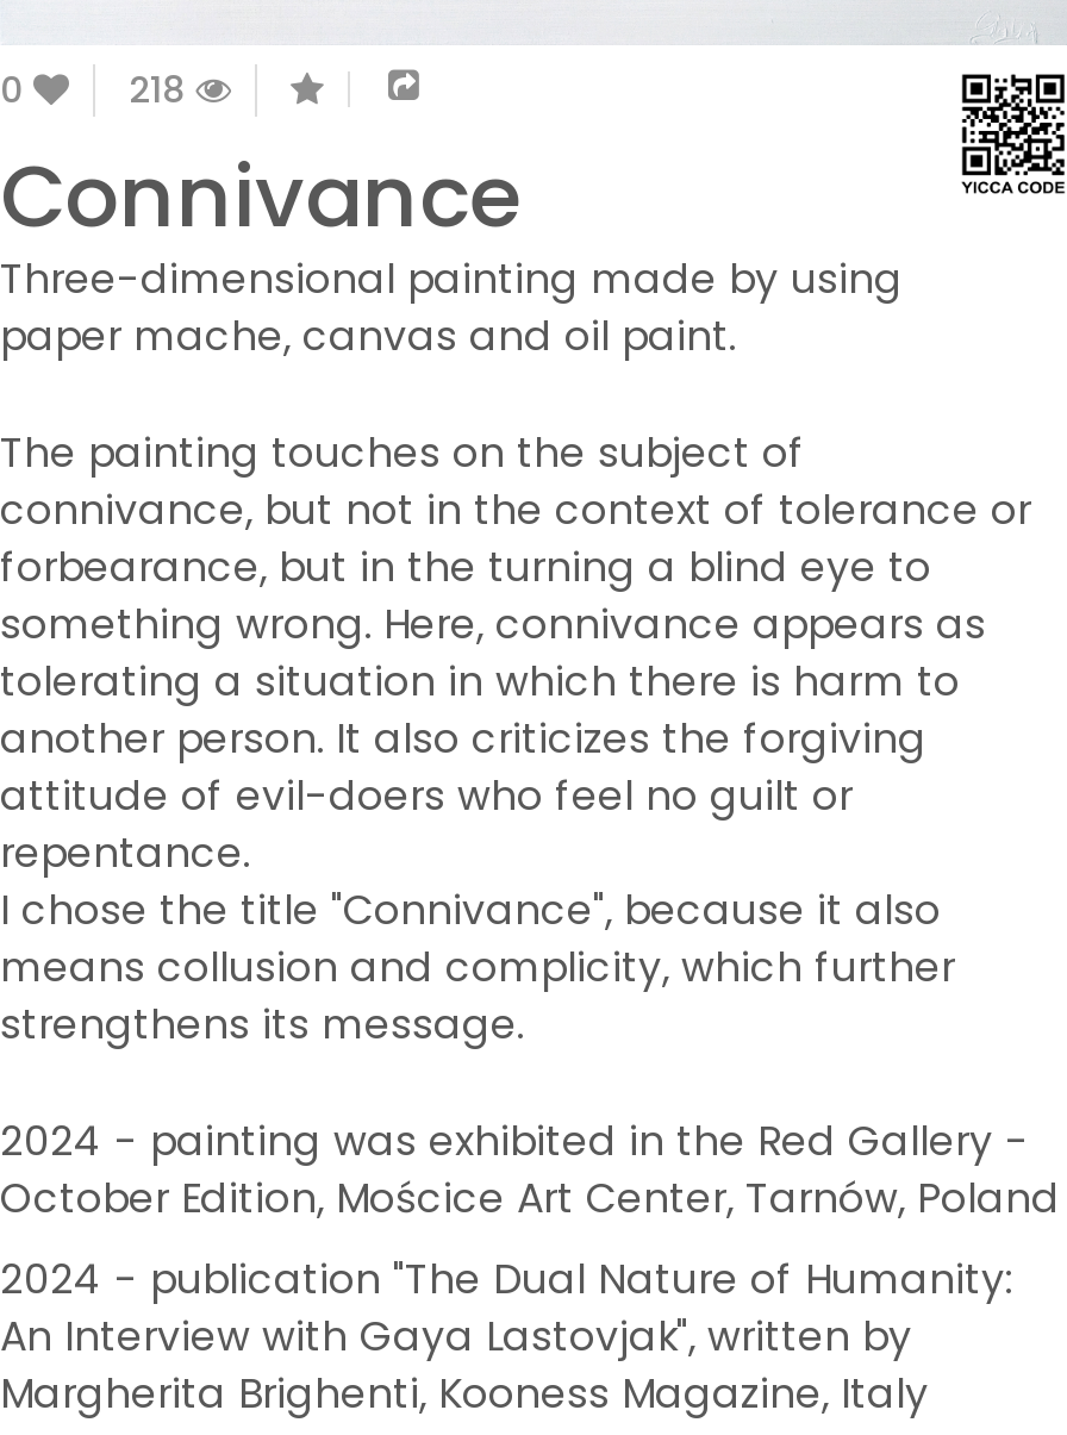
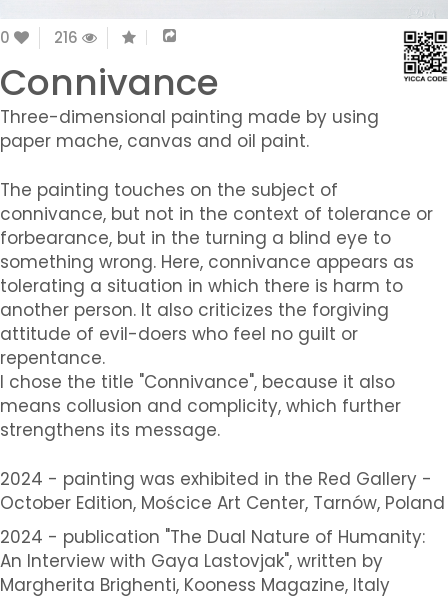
[0,63,195,113] 0 218 -> [0,27,82,48] 0 216

